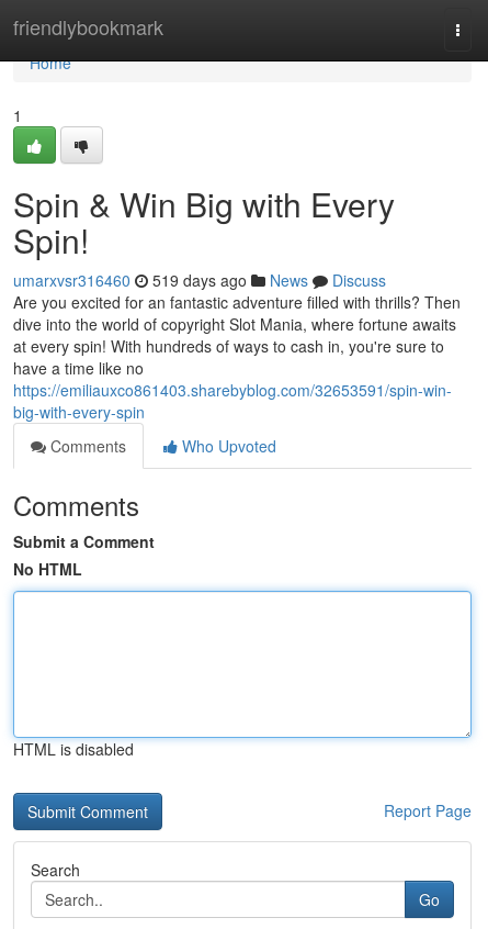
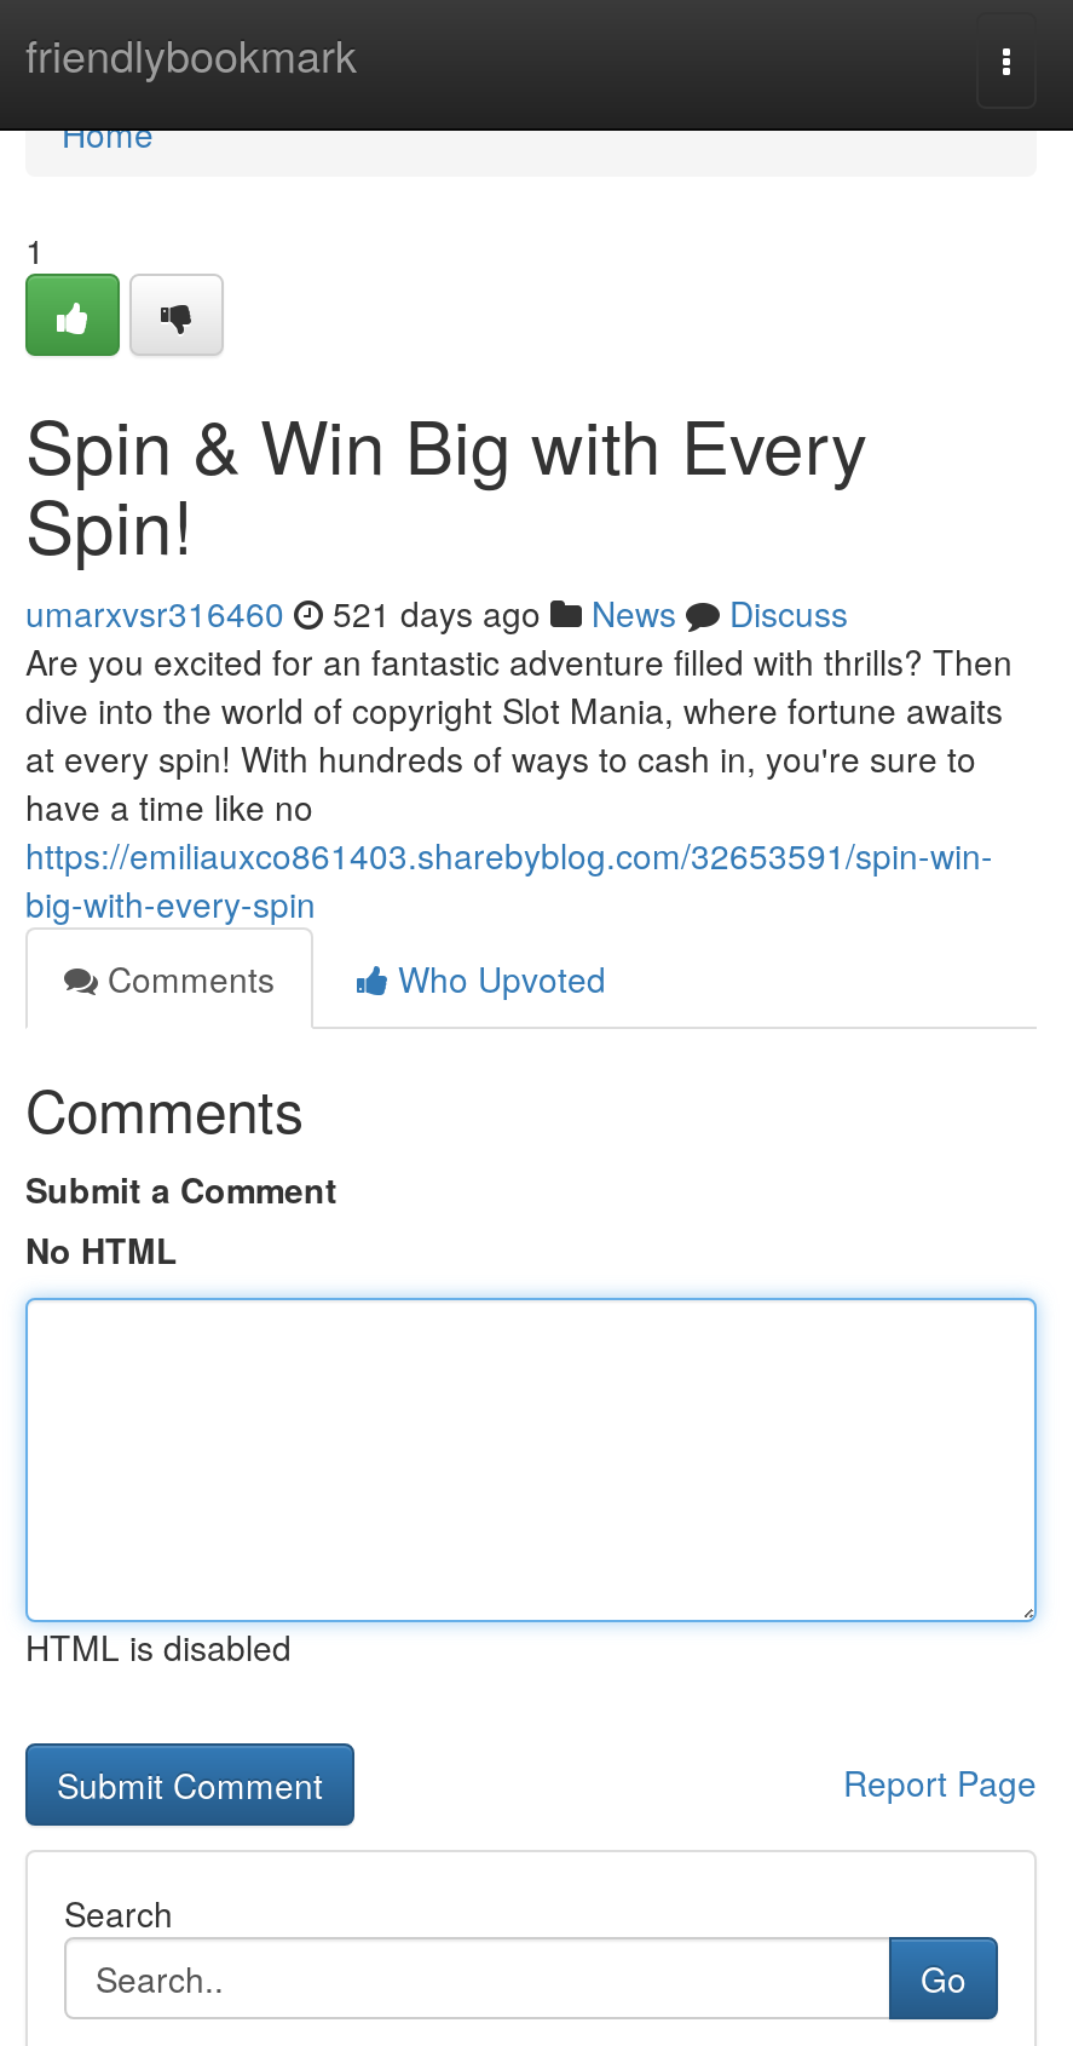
[13,269,386,291] umarxvsr316460 519 days ago News Discuss -> [25,588,848,637] umarxvsr316460 521 days ago News Discuss

